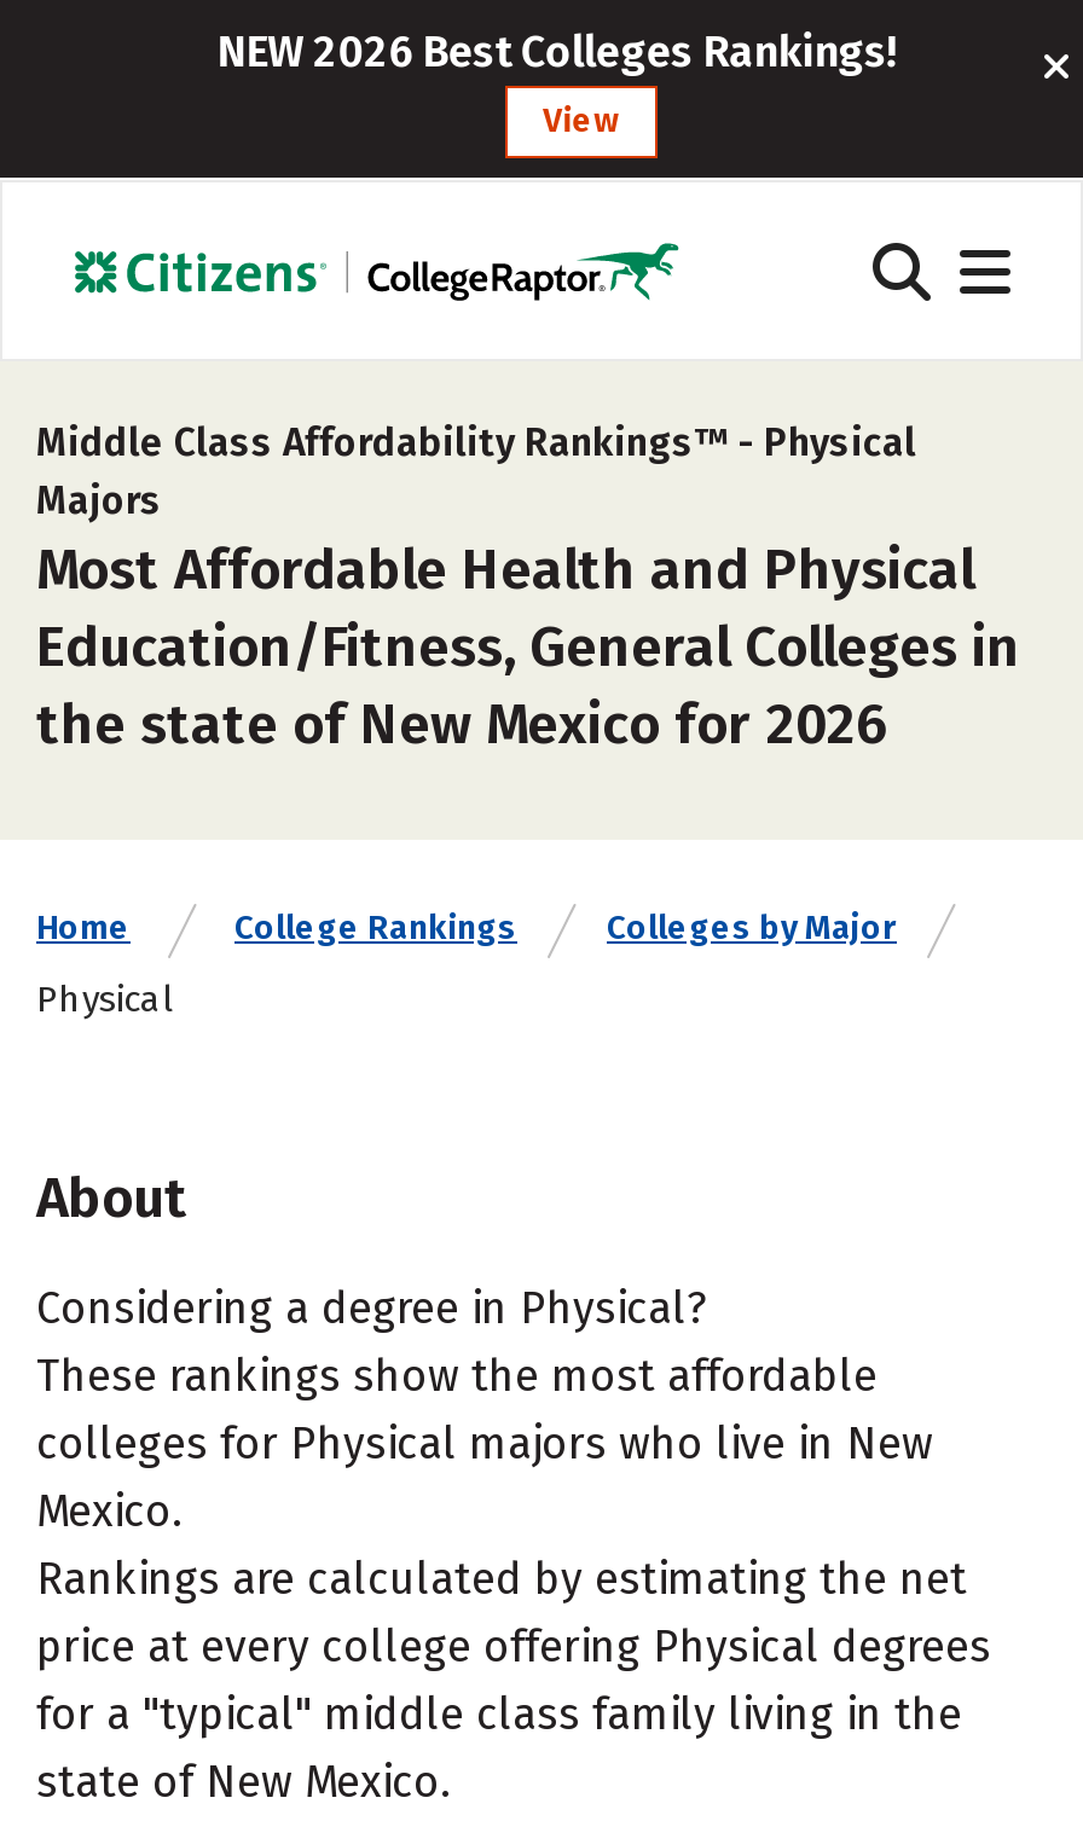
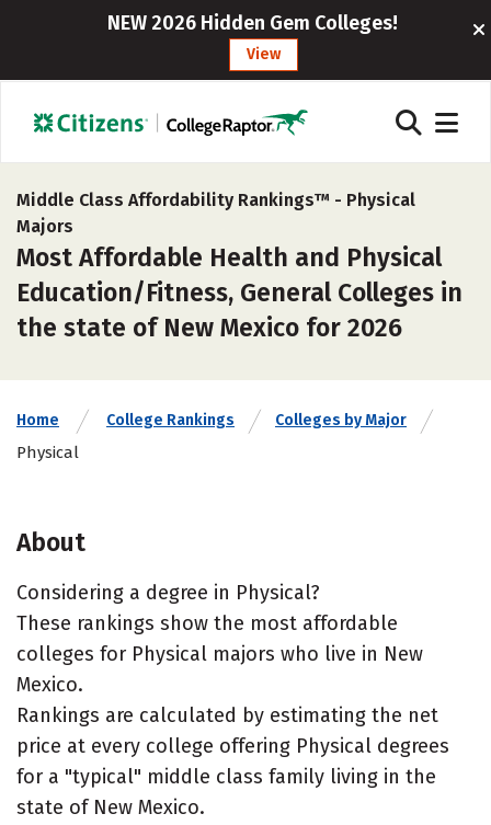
[217,25,898,79] NEW 2026 Best Colleges Rankings! -> [108,11,398,35] NEW 2026 Hidden Gem Colleges!

